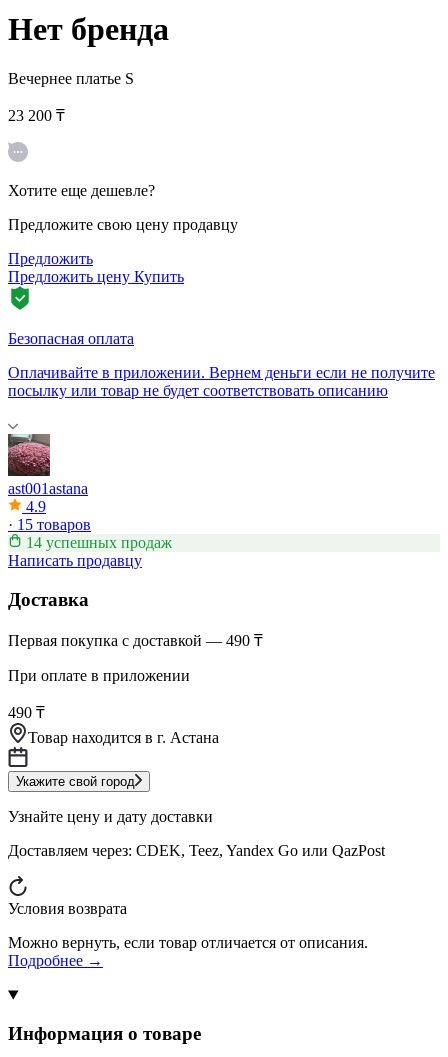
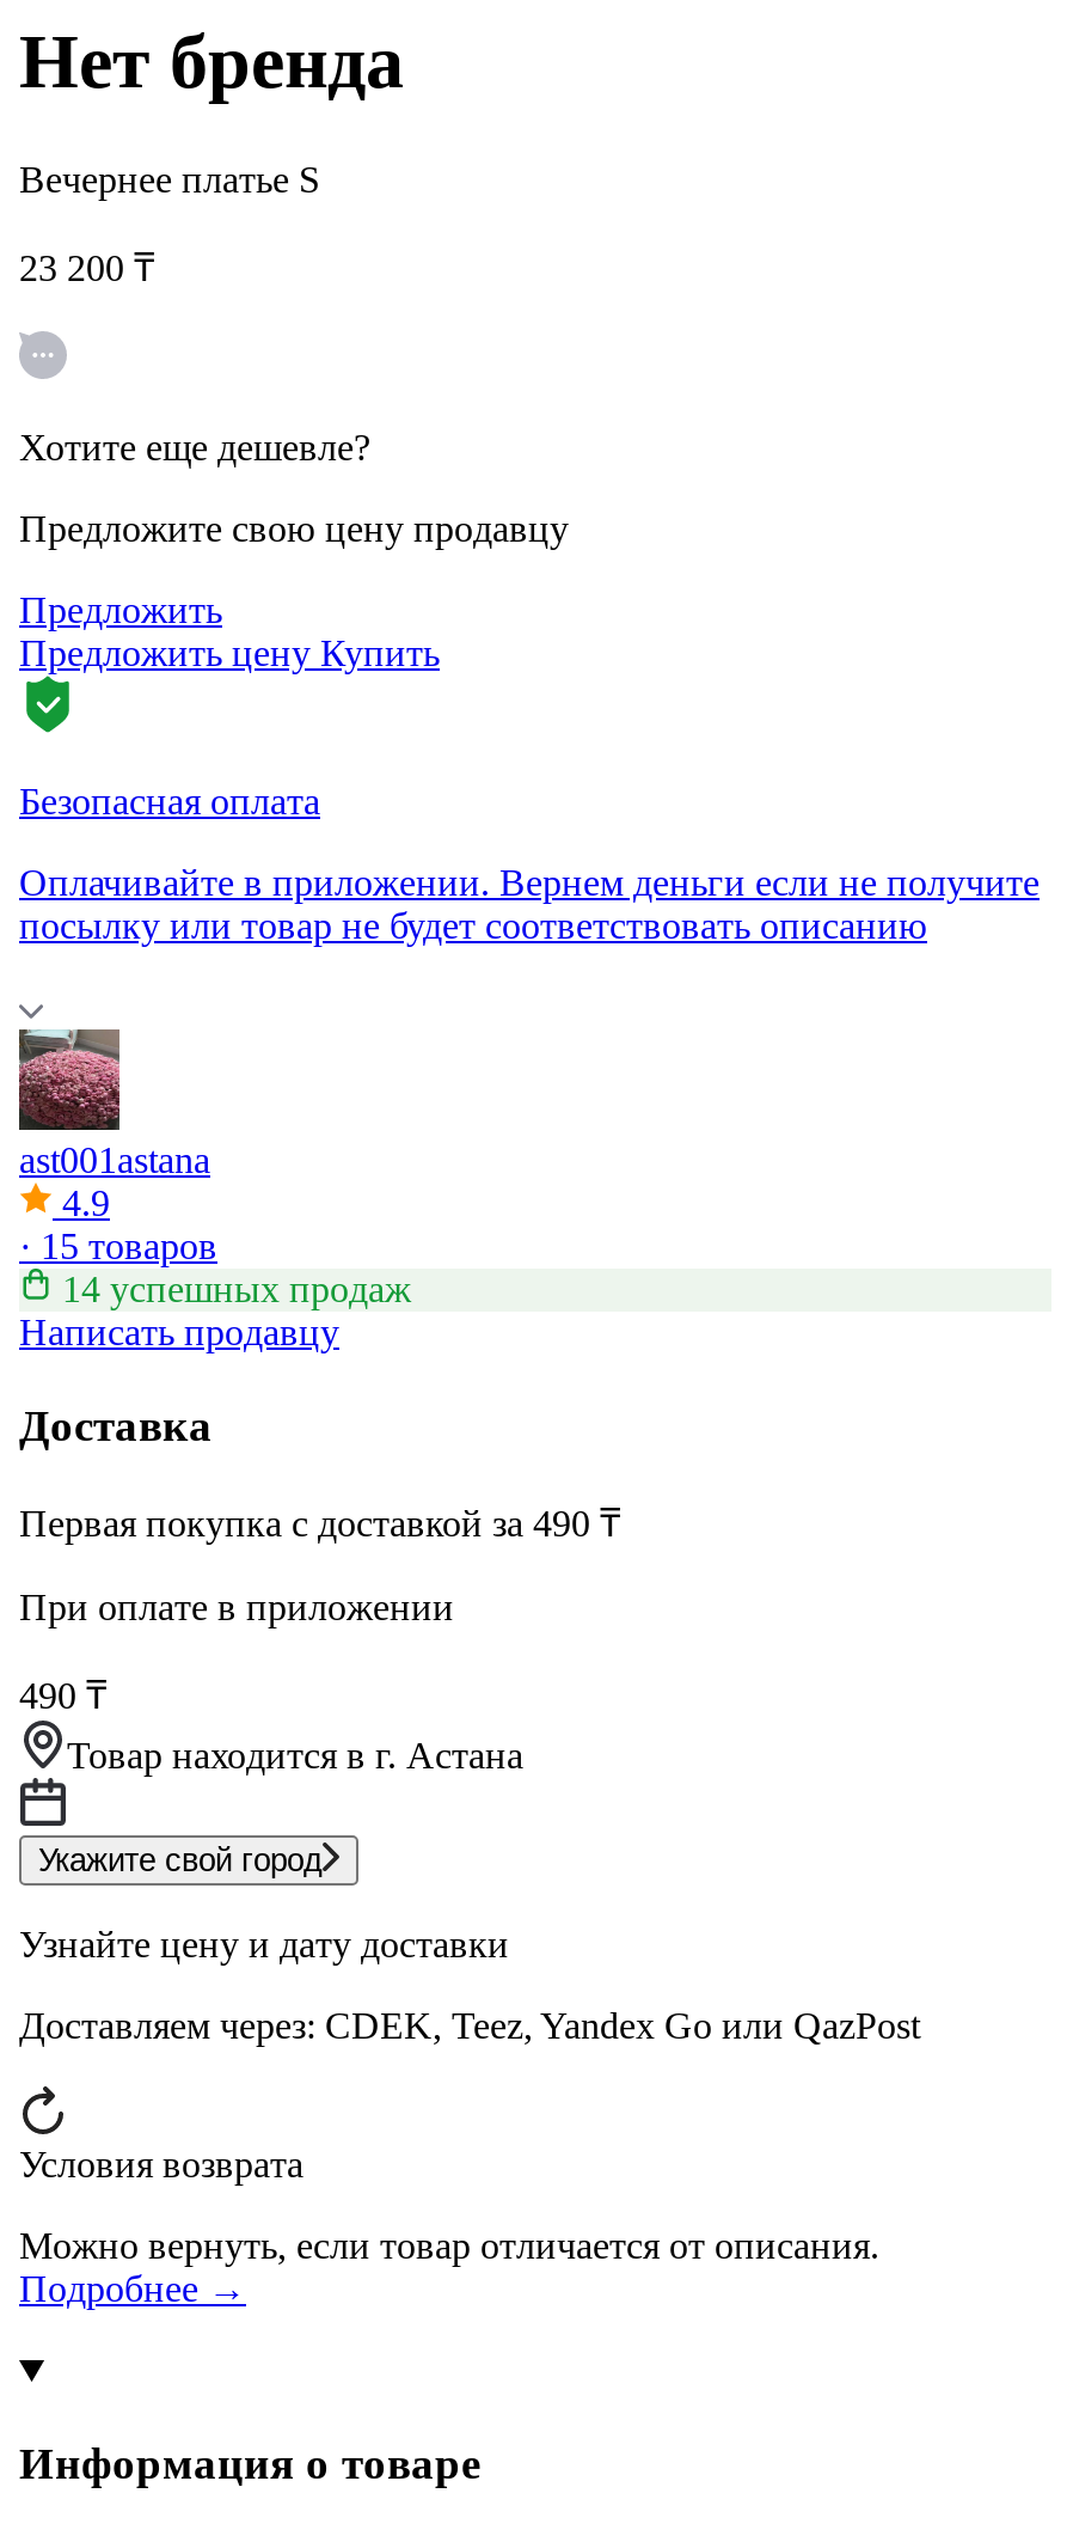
[8,632,263,649] Первая покупка с доставкой — 490 ₸ -> [19,1504,621,1544] Первая покупка с доставкой за 490 ₸

